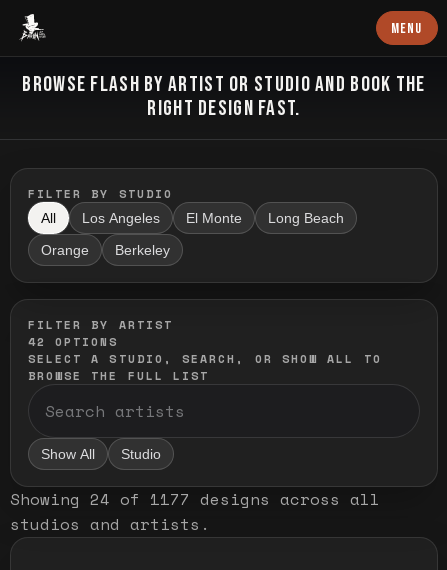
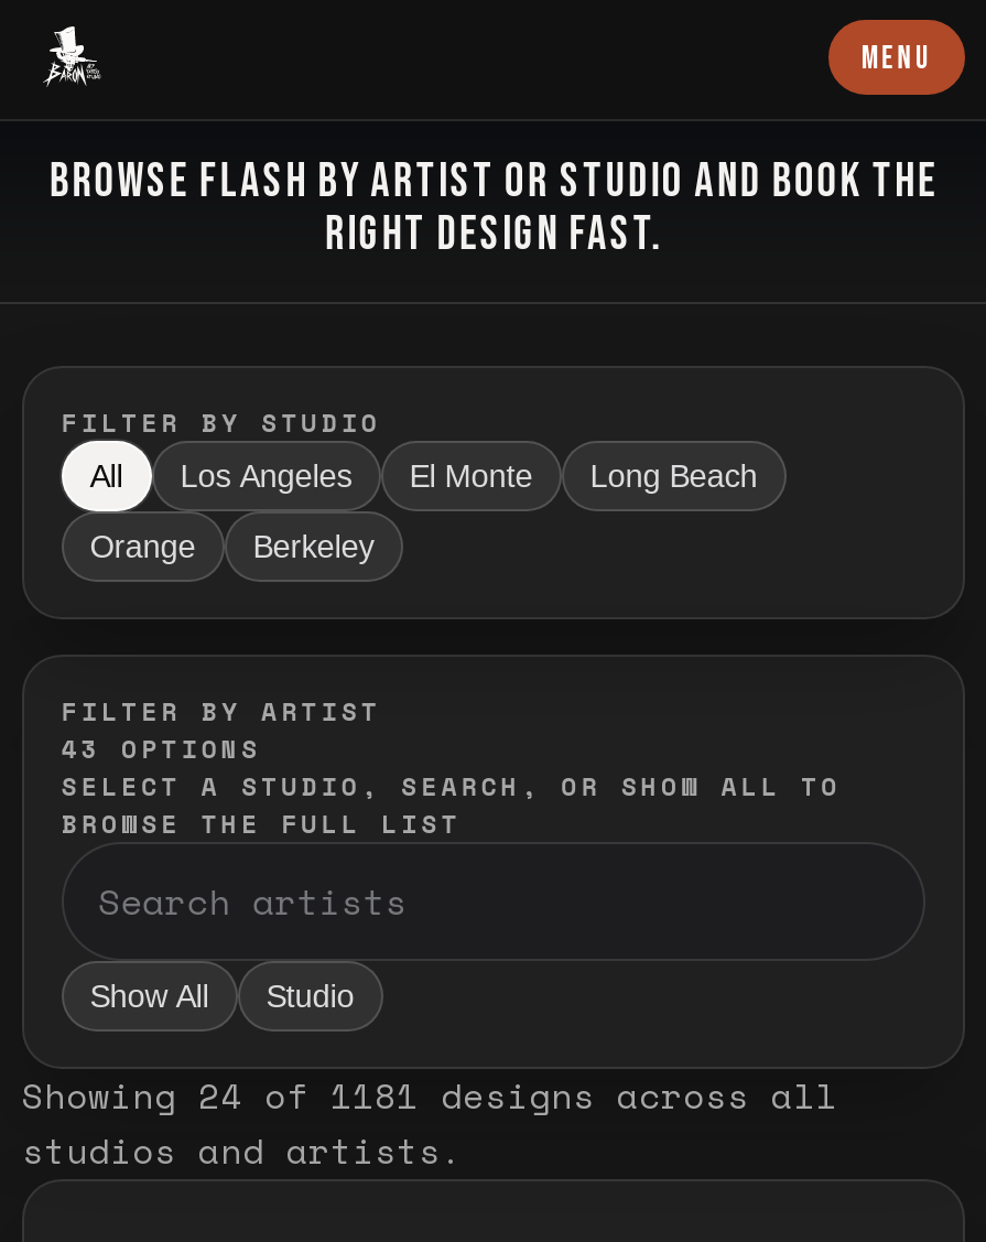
[28,333,118,350] 42 OPTIONS -> [61,730,261,768] 43 OPTIONS
[10,487,380,511] Showing 24 of 1177 designs across all -> [22,1069,837,1122] Showing 24 of 1181 designs across all

